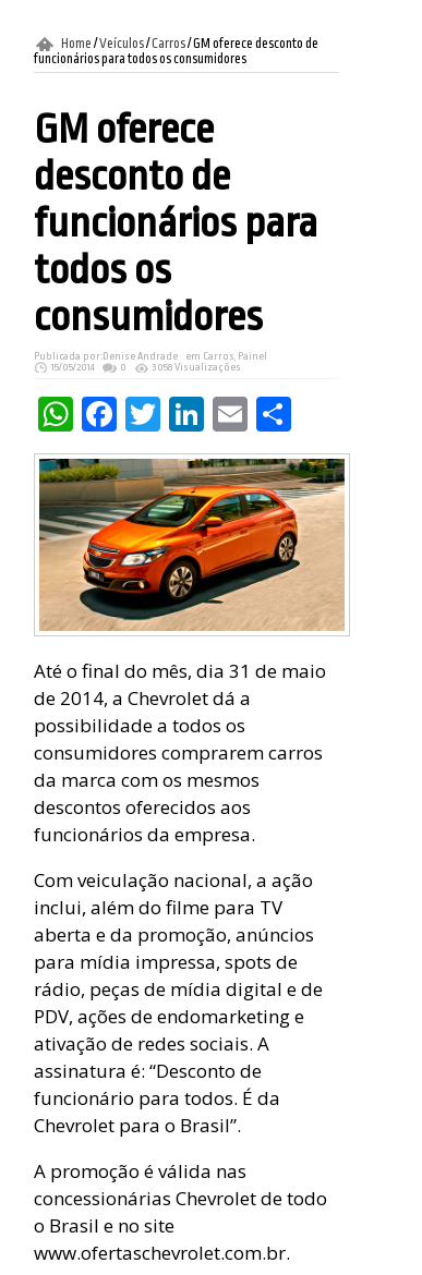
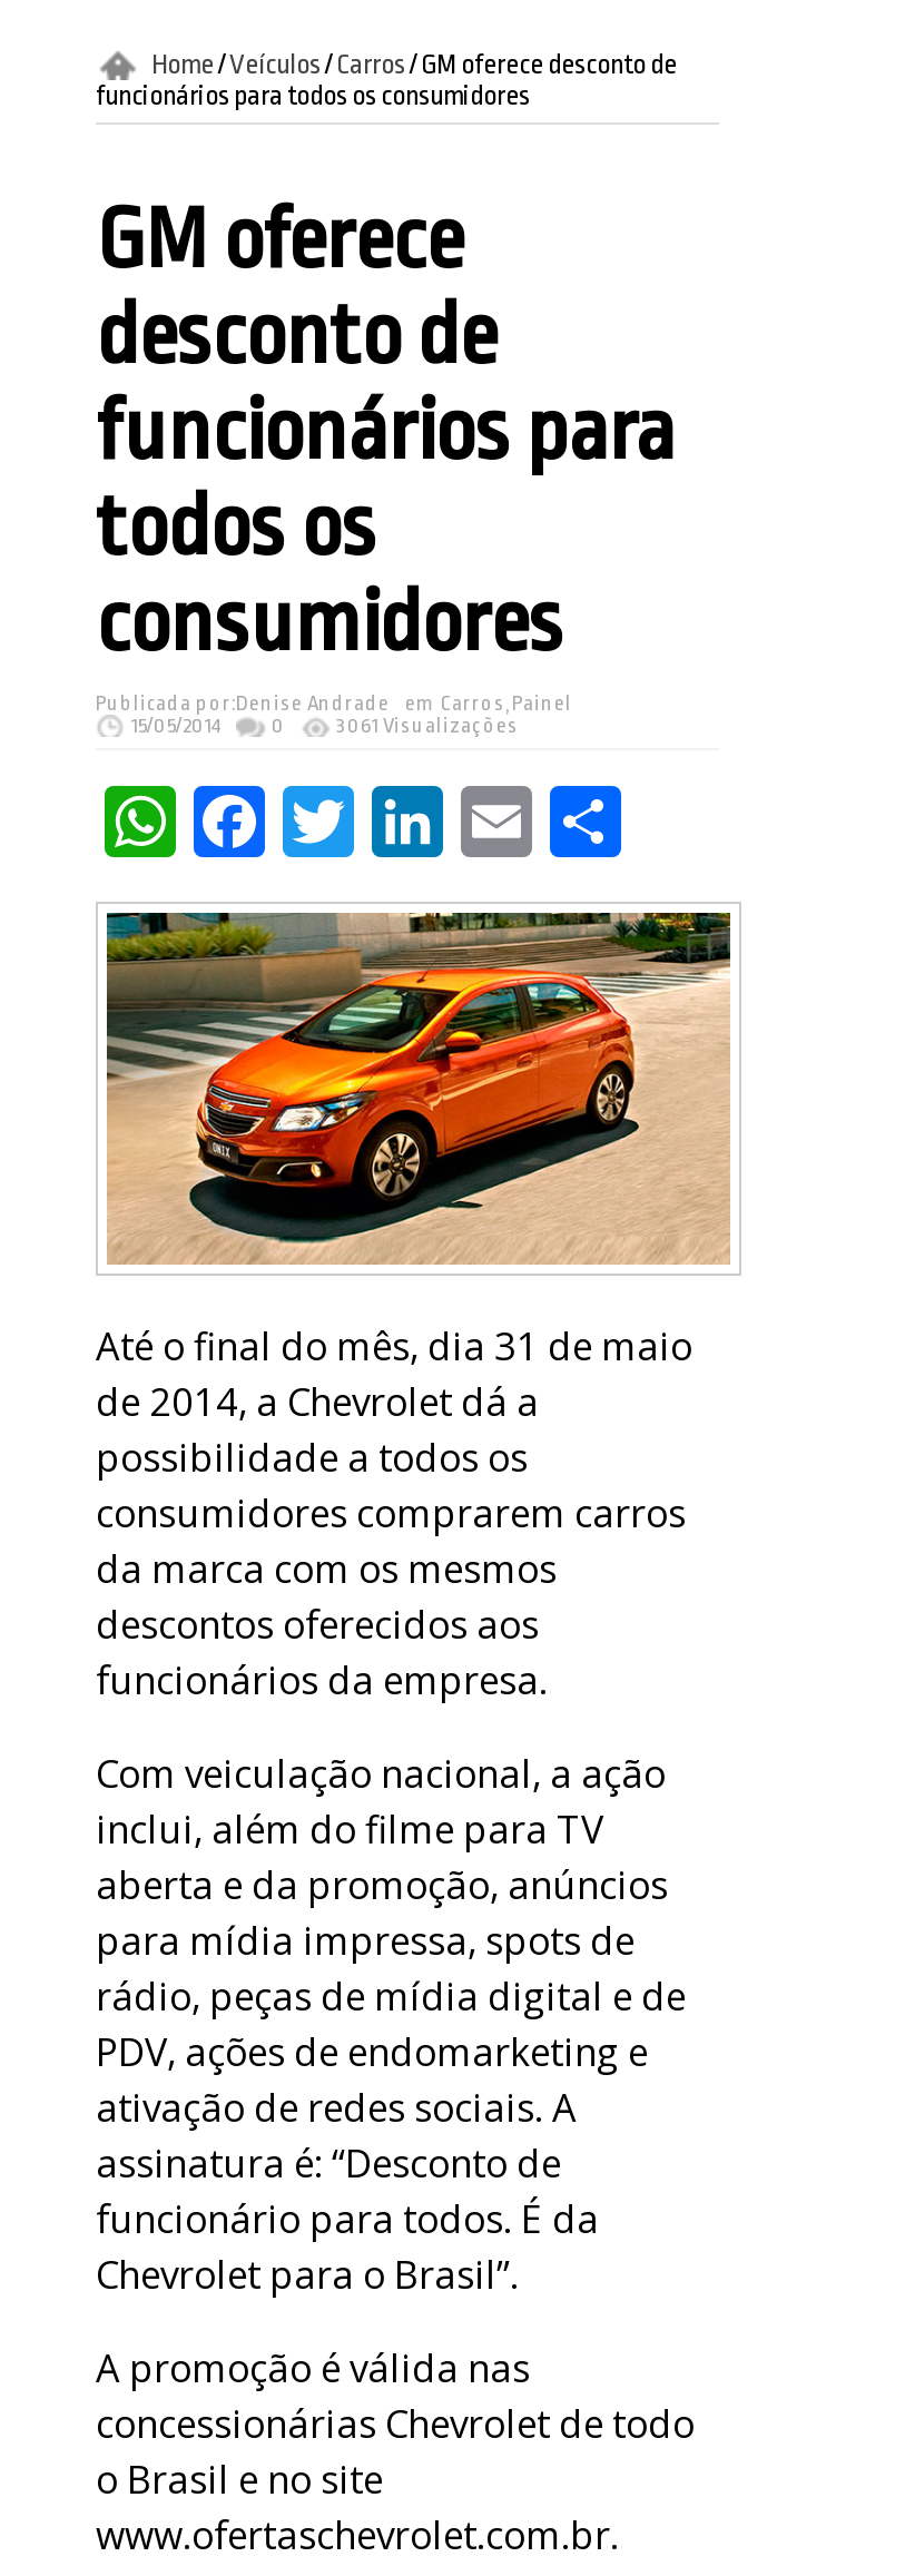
[152,362,241,373] 3058 Visualizações -> [336,715,519,737] 3061 Visualizações

